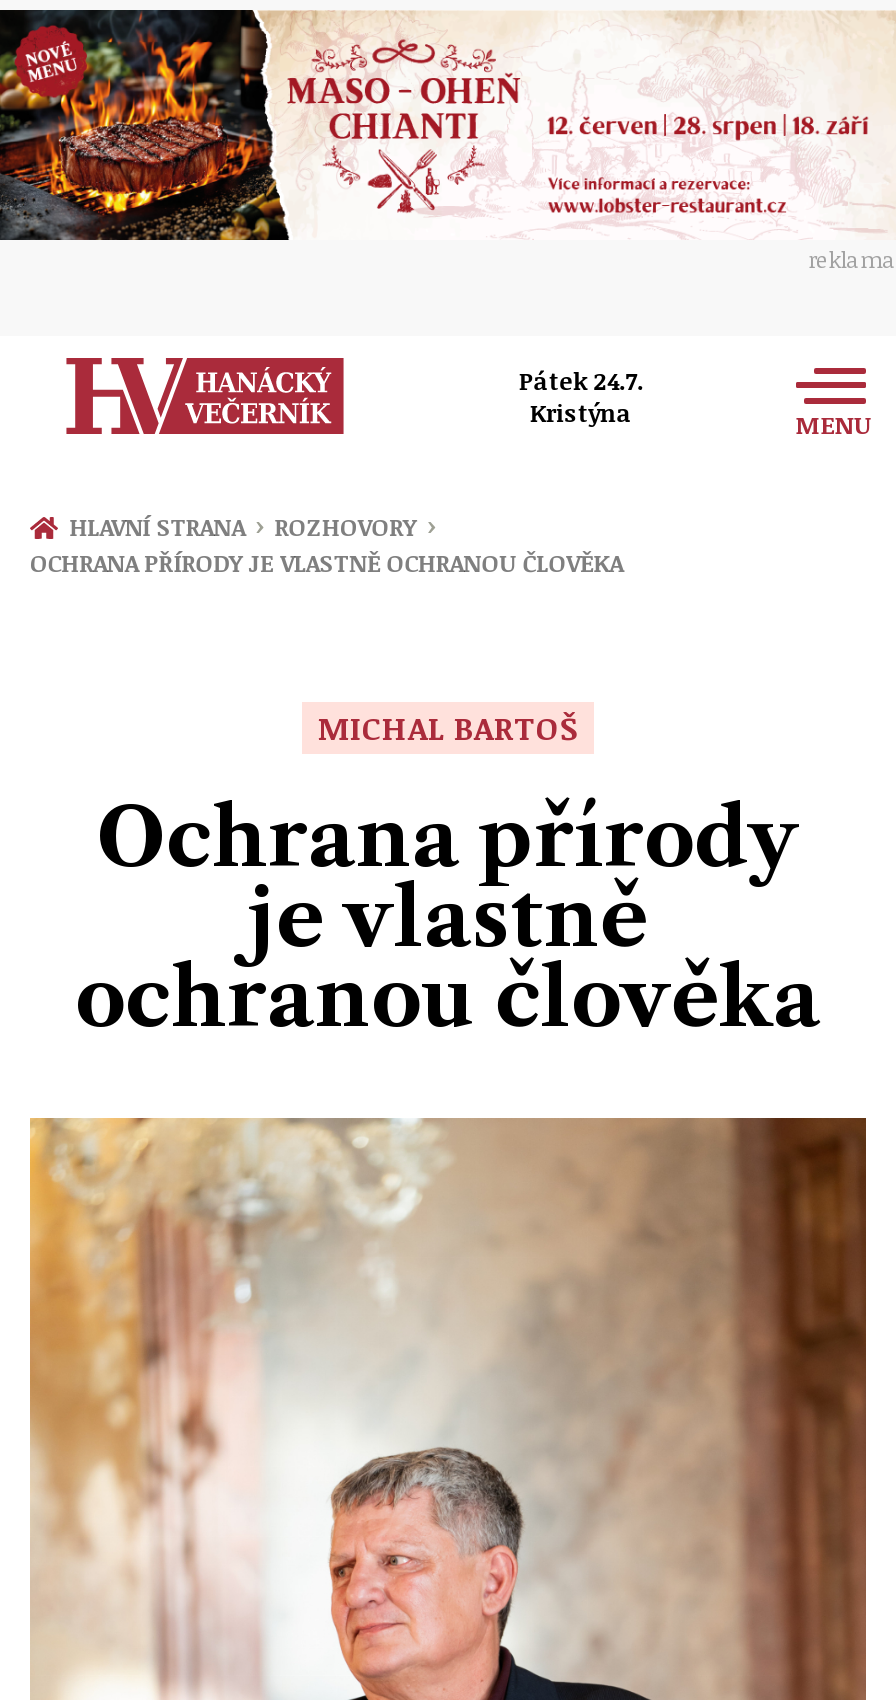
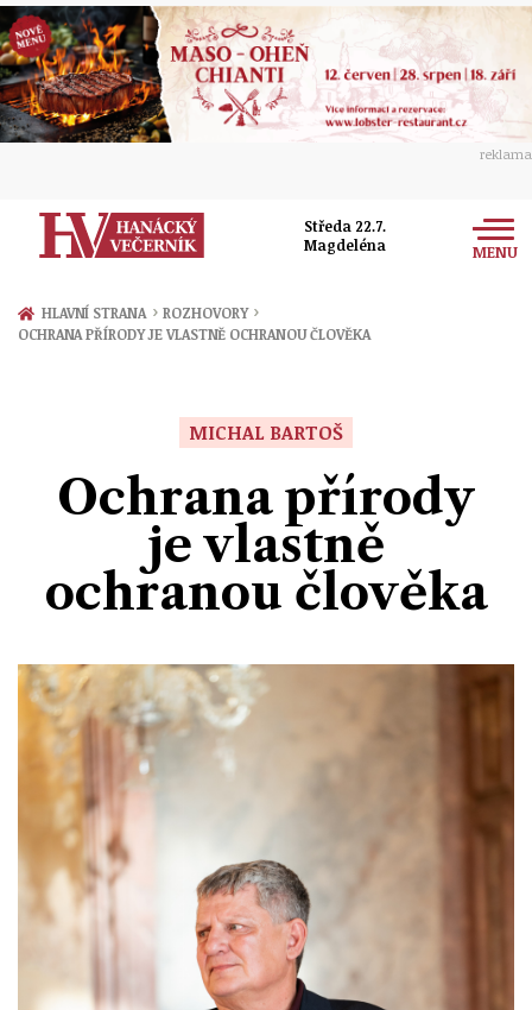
[519,365,643,429] Pátek 24.7. | Kristýna -> [304,217,386,255] Středa 22.7. | Magdeléna

